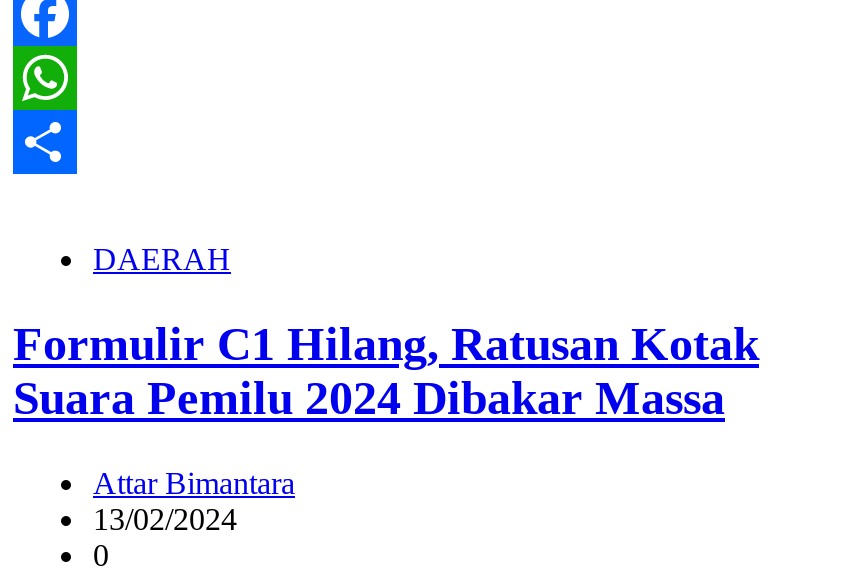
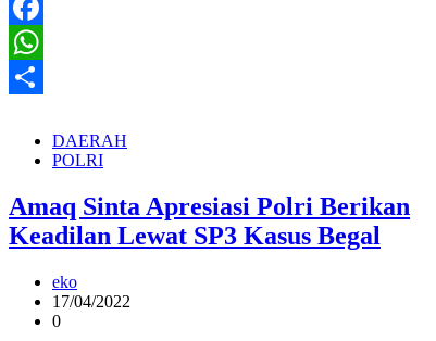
[13,319,759,536] Formulir C1 Hilang, Ratusan Kotak | Suara Pemilu 2024 Dibakar Massa | Attar Bimantara | 13/02/2024 -> [9,151,410,311] POLRI | Amaq Sinta Apresiasi Polri Berikan | Keadilan Lewat SP3 Kasus Begal | eko | 17/04/2022

